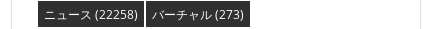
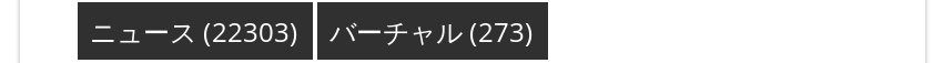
[43,6,243,23] ニュース(22258) バーチャル(273) -> [90,13,534,50] ニュース(22303) バーチャル(273)

